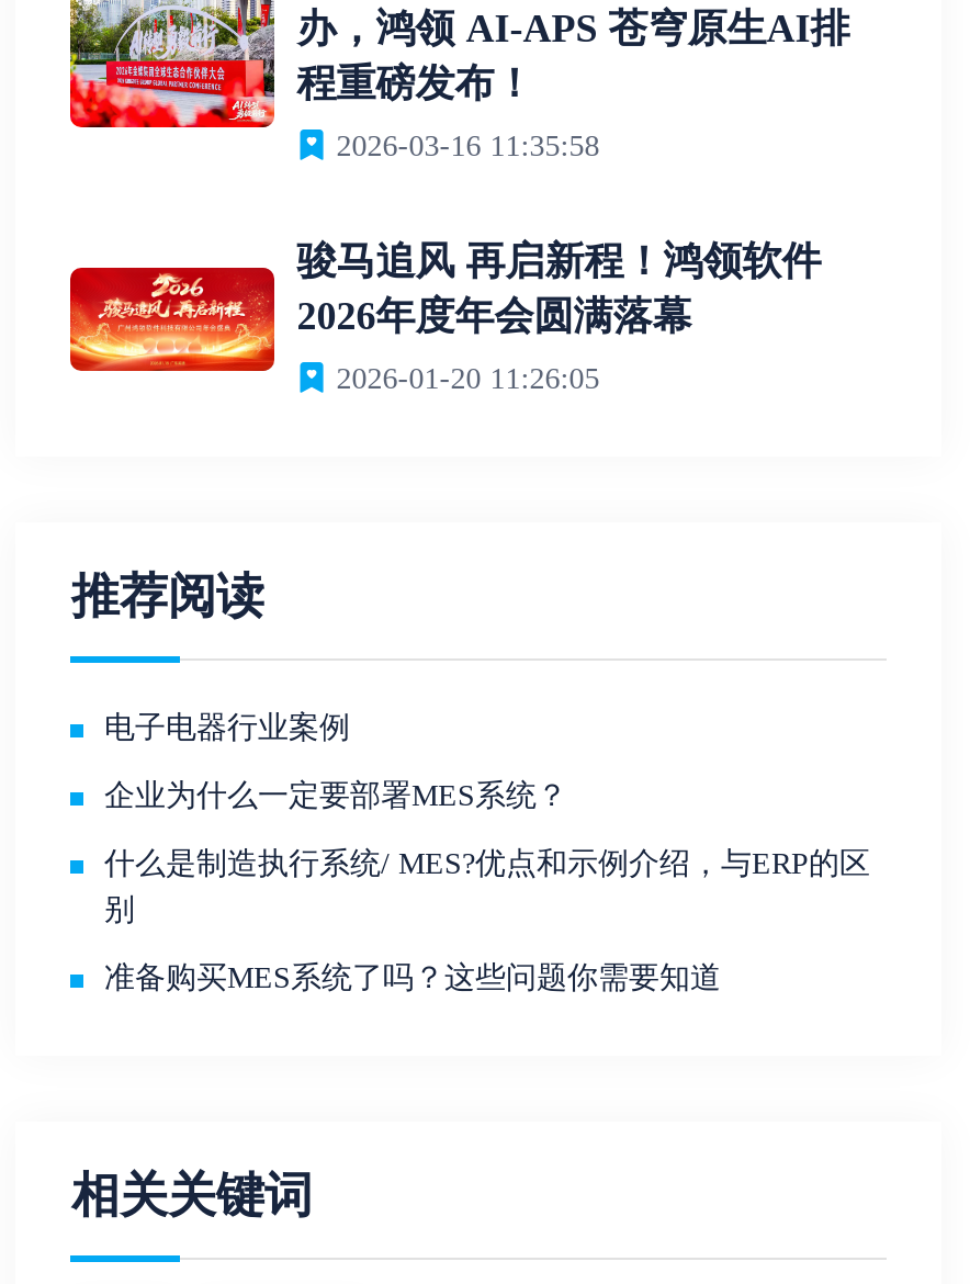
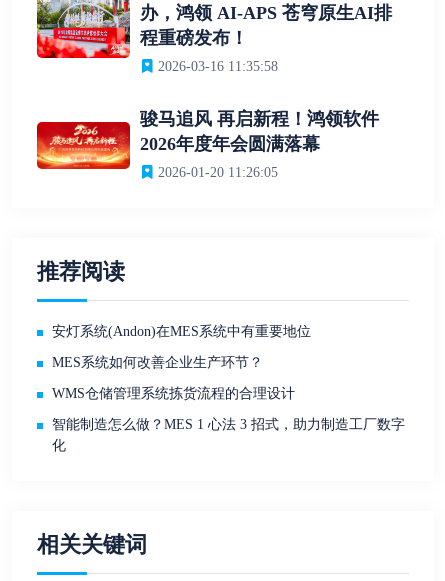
[104,712,350,745] 电子电器行业案例 -> [52,324,311,339] 安灯系统(Andon)在MES系统中有重要地位
[104,780,567,813] 企业为什么一定要部署MES系统？ -> [52,355,263,370] MES系统如何改善企业生产环节？
[104,848,870,927] 什么是制造执行系统/ MES?优点和示例介绍，与ERP的区 | 别 -> [52,386,295,401] WMS仓储管理系统拣货流程的合理设计
[104,962,721,995] 准备购买MES系统了吗？这些问题你需要知道 -> [52,417,405,453] 智能制造怎么做？MES 1 心法 3 招式，助力制造工厂数字 | 化

